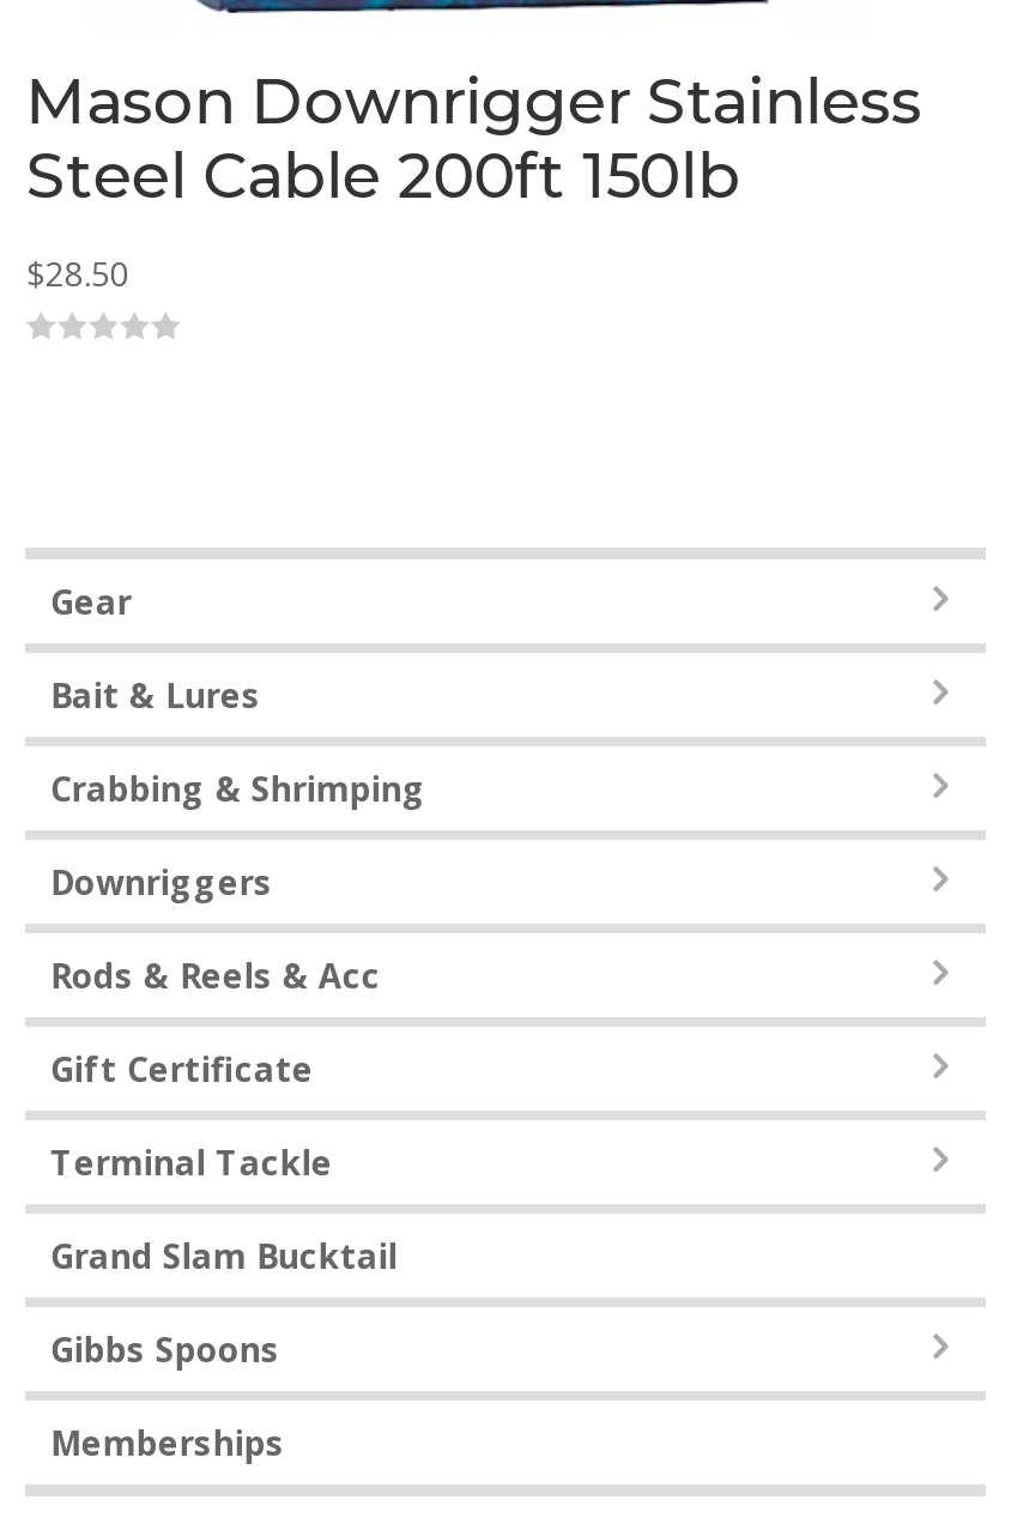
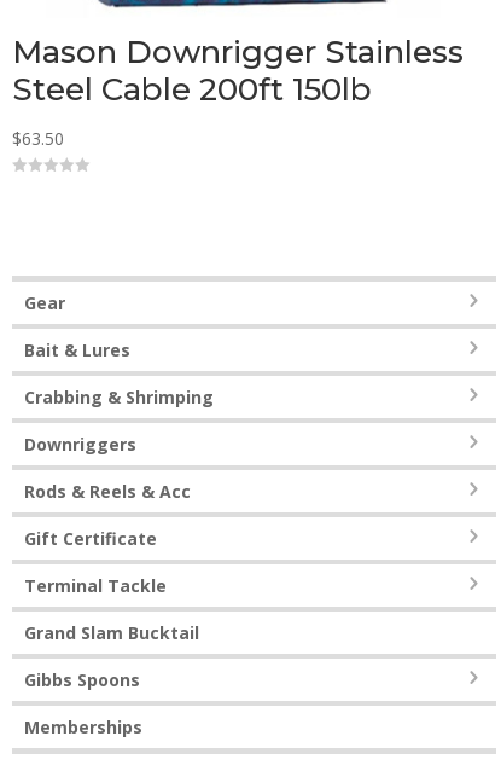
[26,251,129,297] $28.50 -> [13,127,64,150] $63.50

